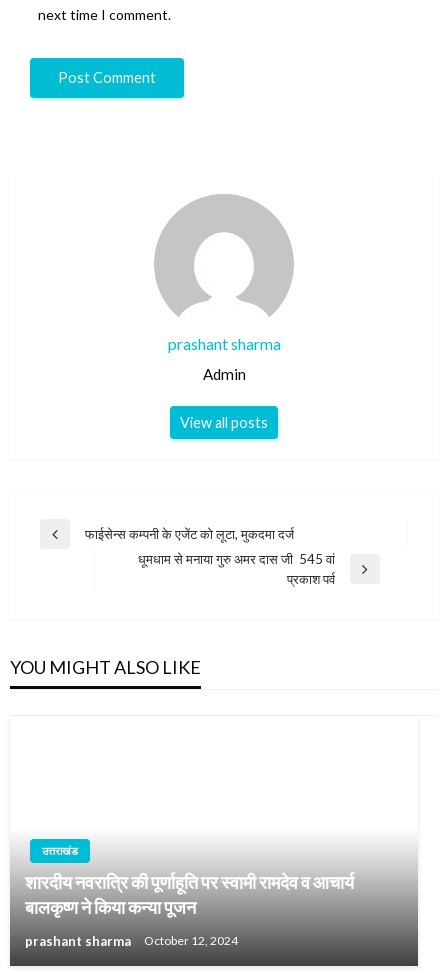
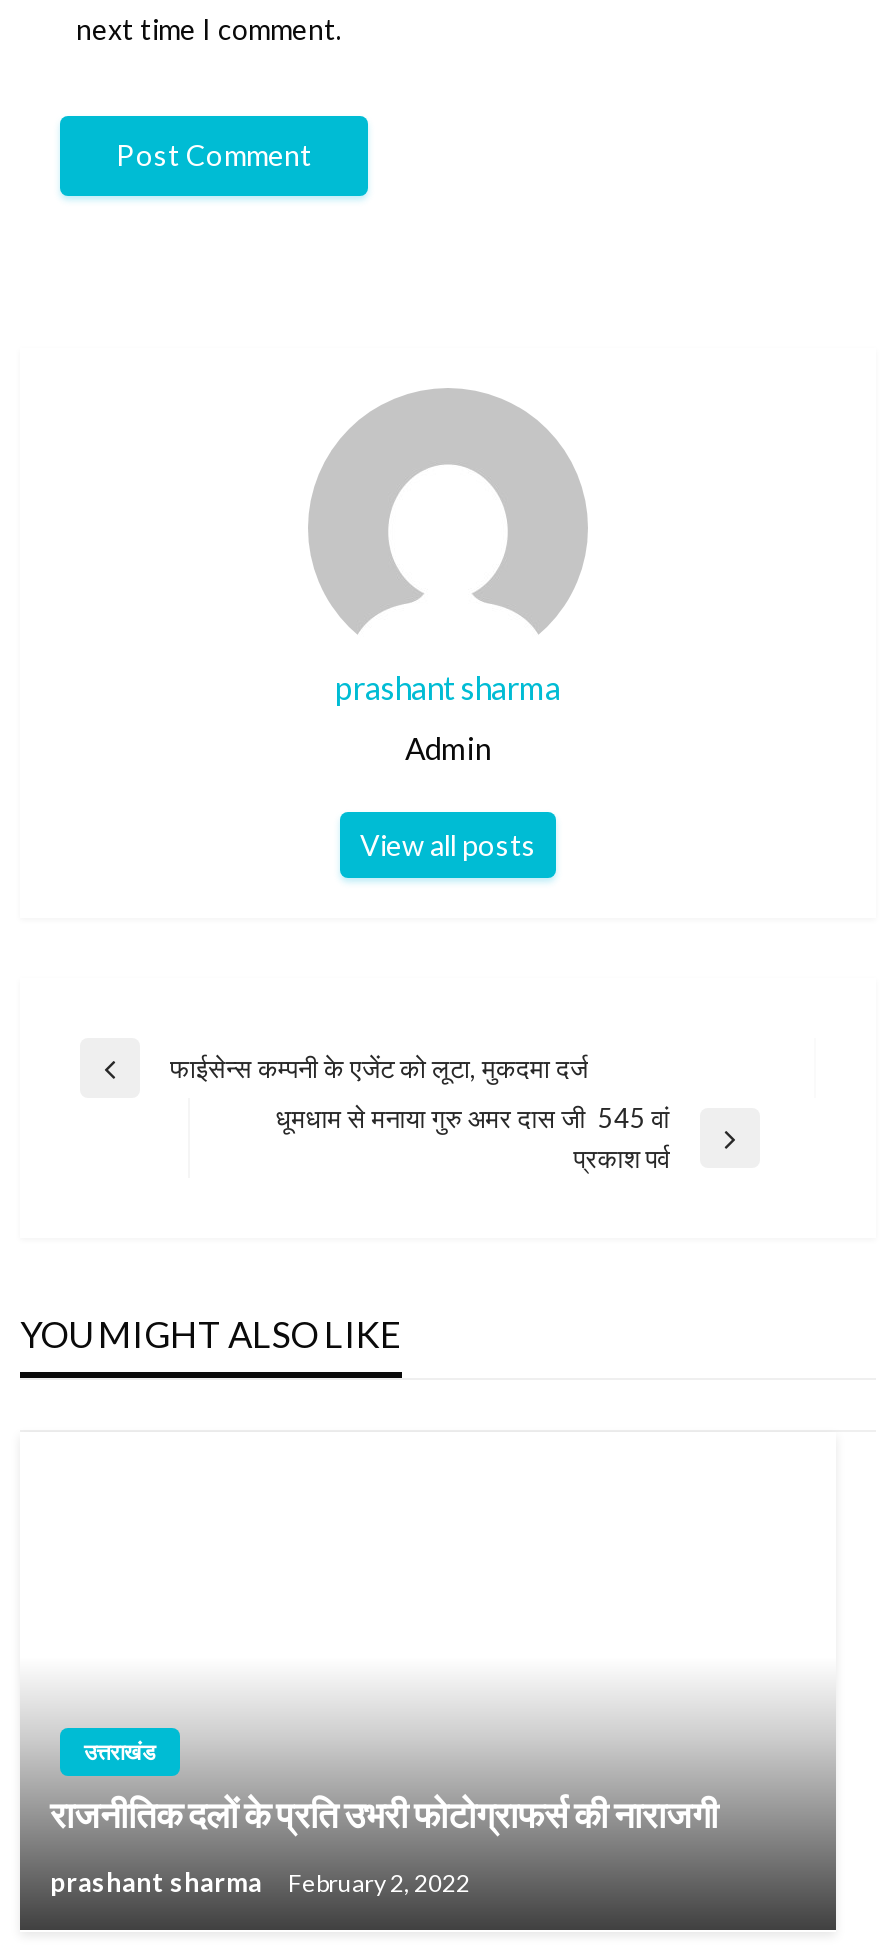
moved [42,844,78,857] -> [84,1737,156,1763]: उत्तराखंड
[25,871,354,918] शारदीय नवरात्रि की पूर्णाहूति पर स्वामी रामदेव व आचार्य | बालकृष्ण ने किया कन्या पूजन -> [50,1791,718,1835] राजनीतिक दलों के प्रति उभरी फोटोग्राफर्स की नाराजगी
[25,933,238,949] prashant sharma October 12, 2024 -> [50,1865,470,1897] prashant sharma February 2, 2022

